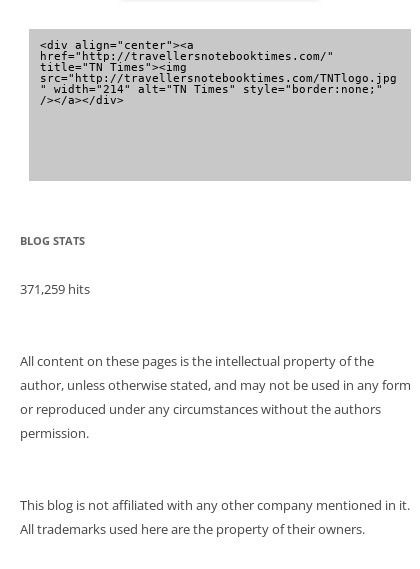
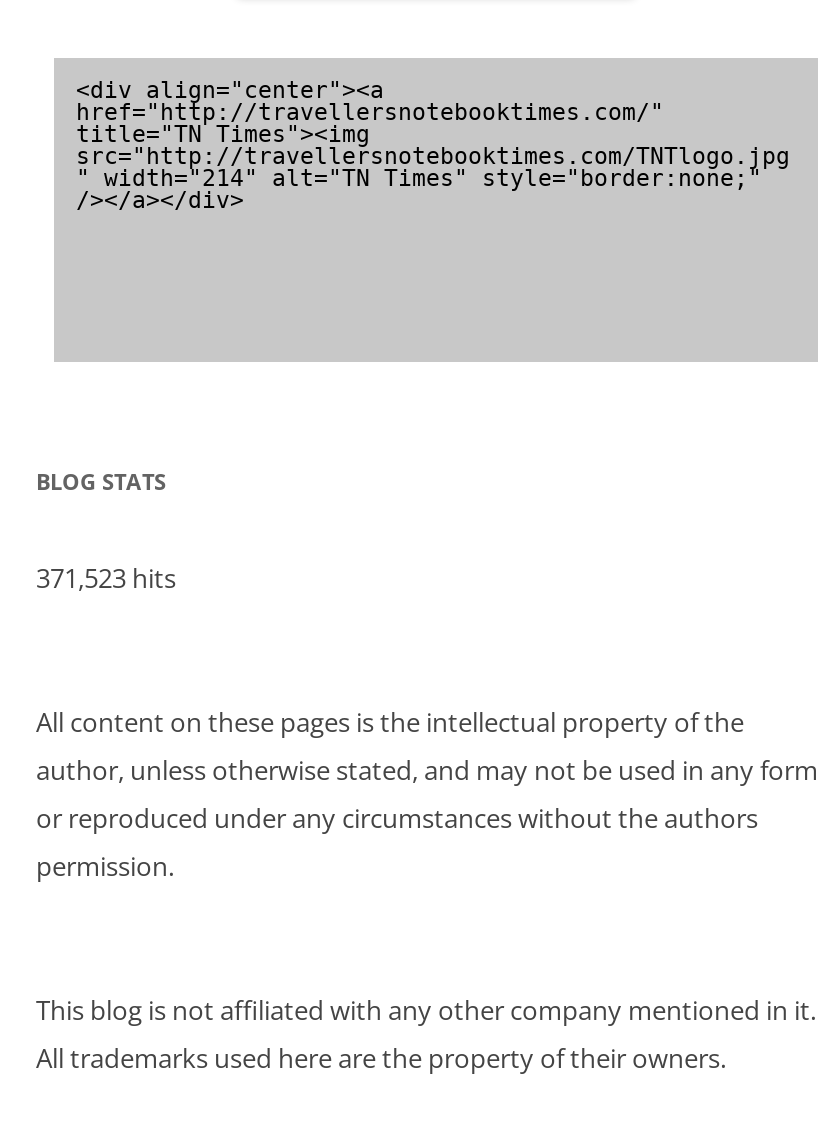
[20,280,90,298] 371,259 hits -> [36,560,176,596] 371,523 hits

